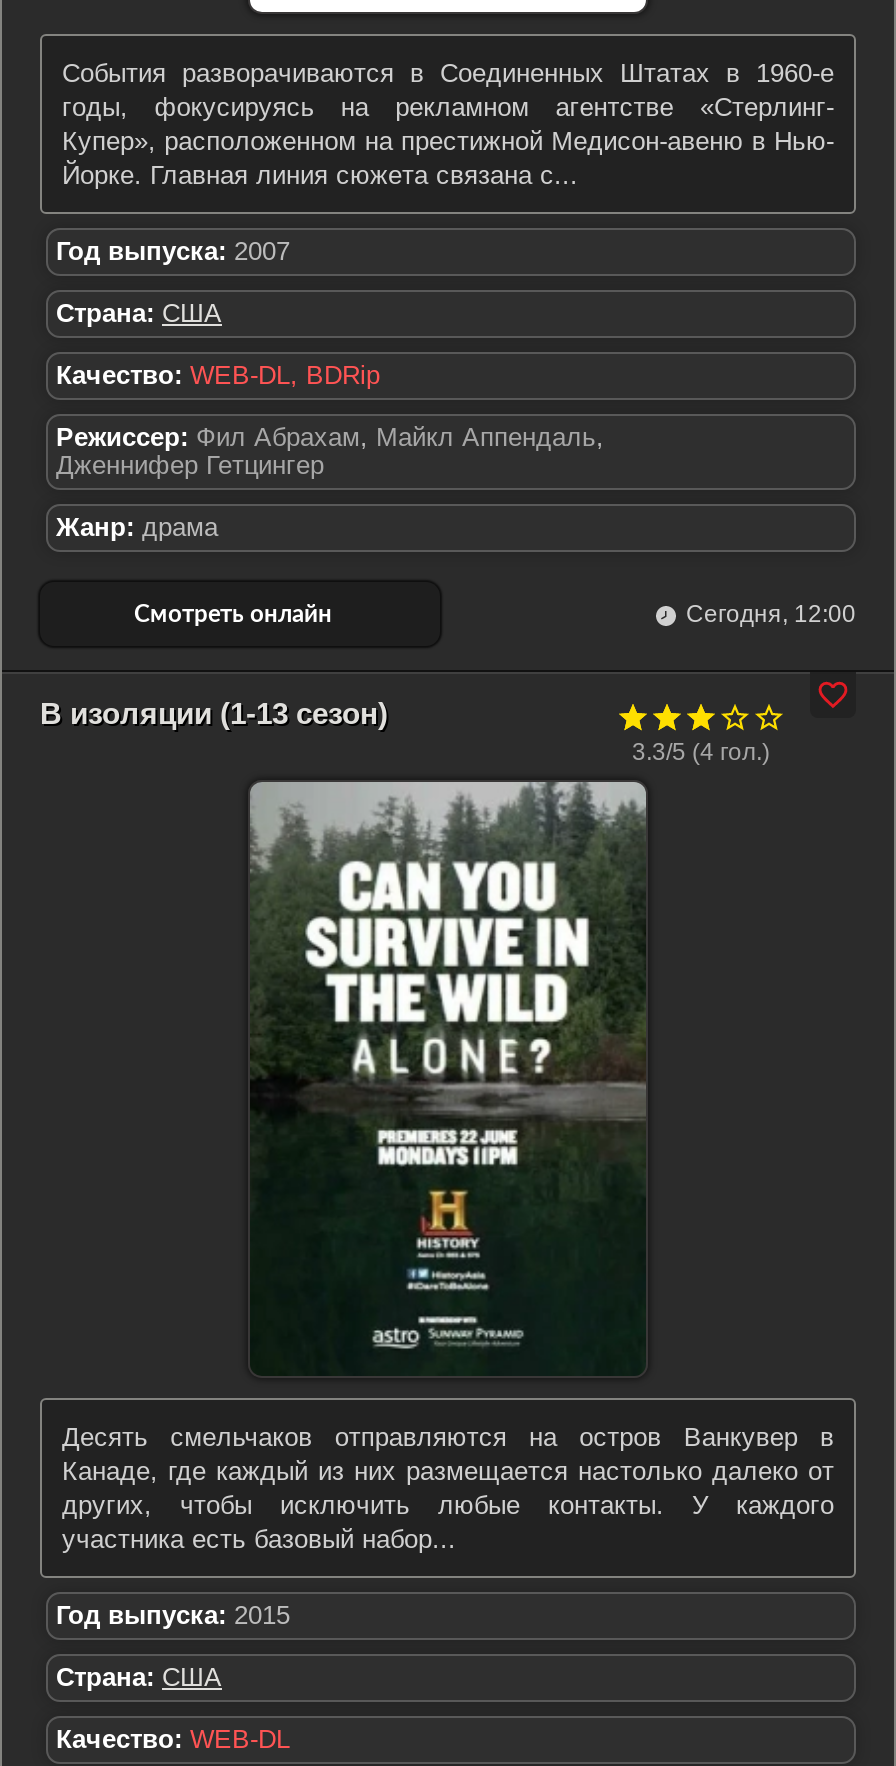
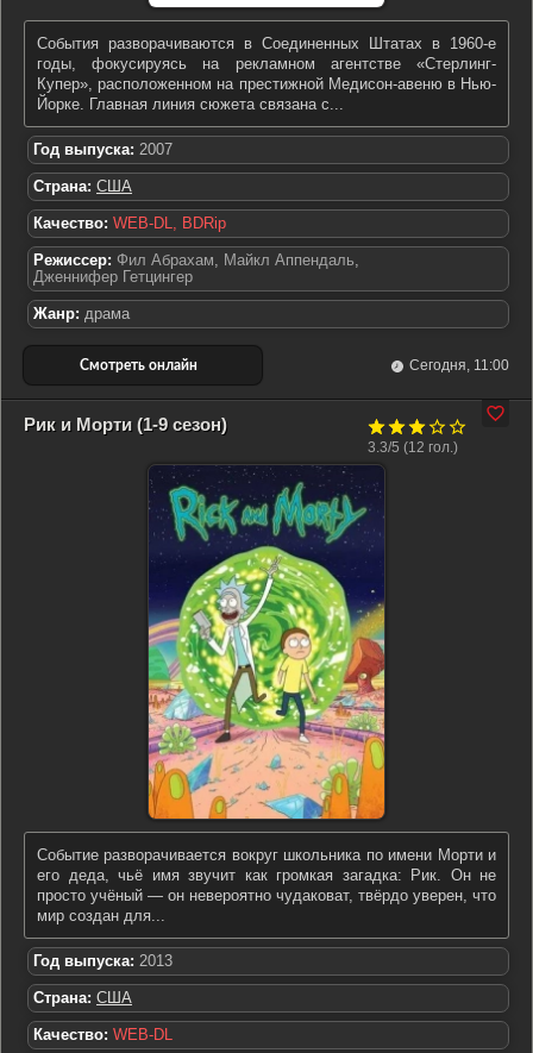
[686,600,856,628] Сегодня, 12:00 -> [409,357,509,374] Сегодня, 11:00
[40,696,770,766] В изоляции (1-13 сезон) | 3.3/5 (4 гол.) -> [24,414,458,456] Рик и Морти (1-9 сезон) | 3.3/5 (12 гол.)
[62,780,834,1554] [image] | Десять смельчаков отправляются на остров Ванкувер в | Канаде, где каждый из них размещается настолько далеко от | других, чтобы исключить любые контакты. У каждого | участника есть базовый набор... -> [37,465,496,924] [image] | Событие разворачивается вокруг школьника по имени Морти и | его деда, чьё имя звучит как громкая загадка: Рик. Он не | просто учёный — он невероятно чудаковат, твёрдо уверен, что | мир создан для...
[56,1600,290,1630] Год выпуска: 2015 -> [33,952,173,970] Год выпуска: 2013

